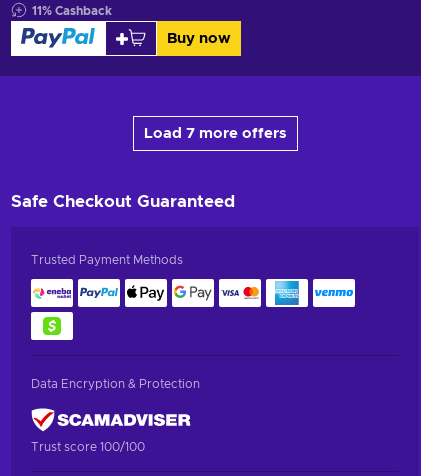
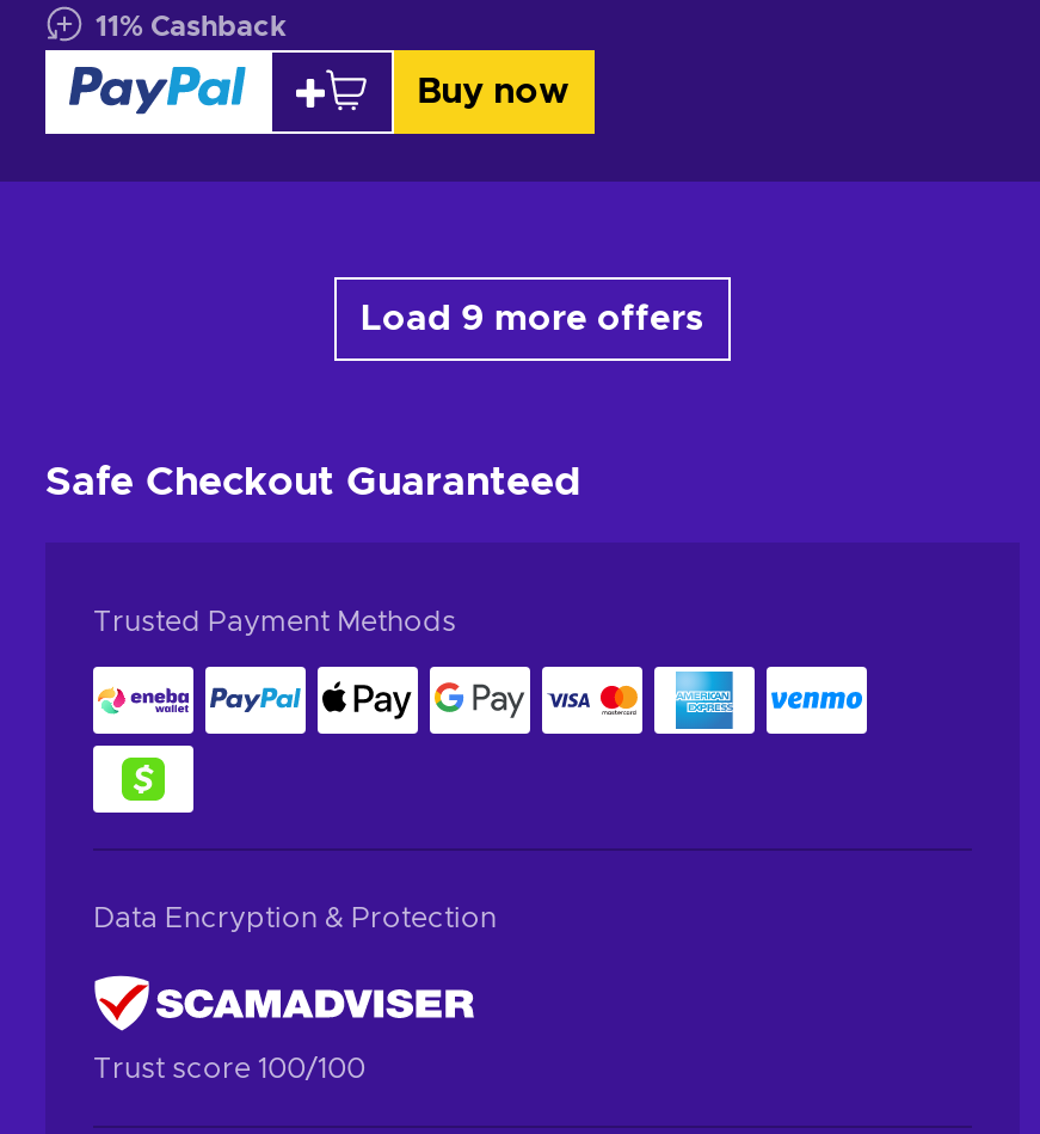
[143,126,286,141] Load 7 more offers -> [361,300,704,336] Load 9 more offers

